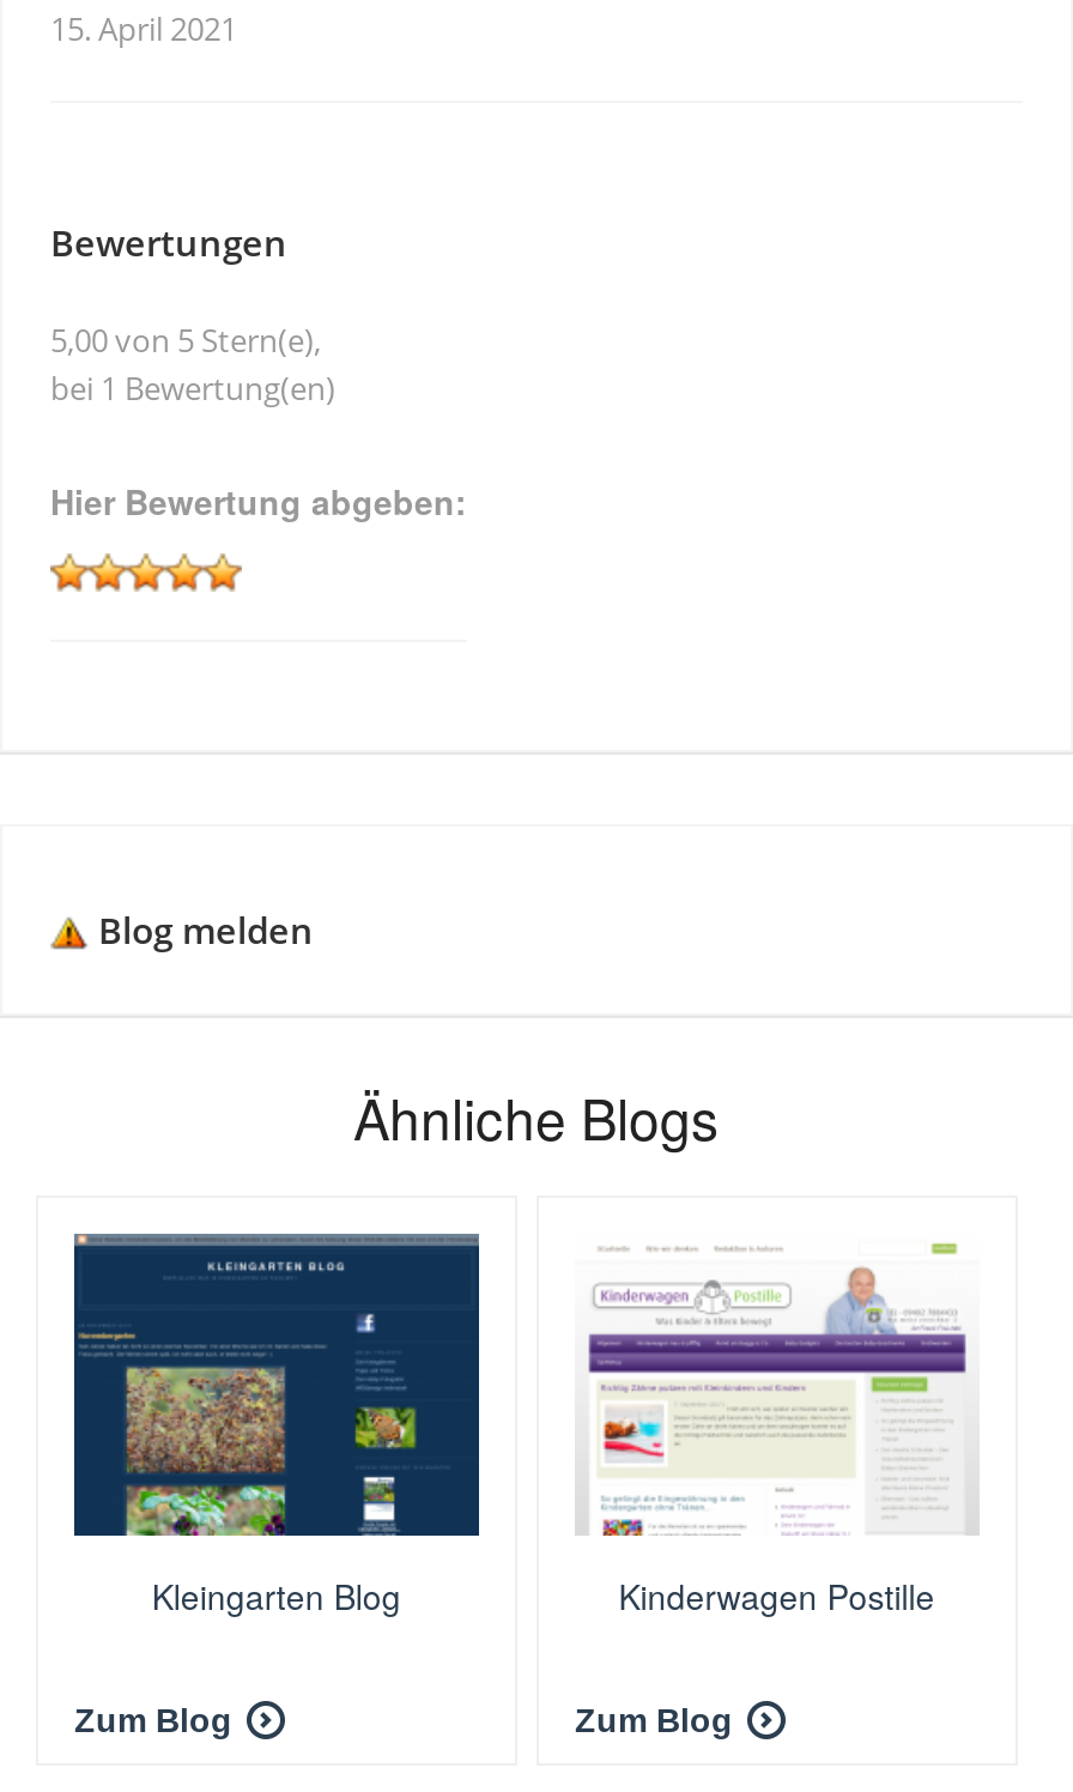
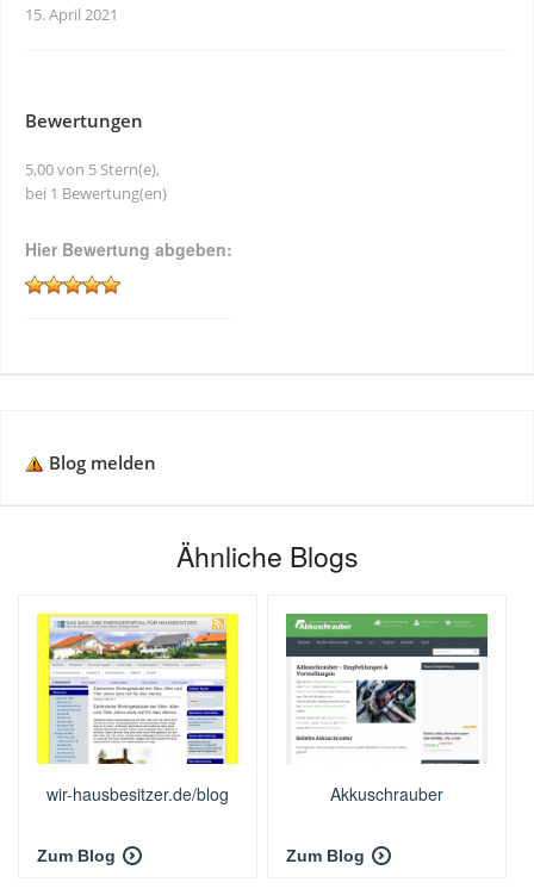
[72,1231,481,1621] [image] | Kleingarten Blog -> [36,613,240,806] [image] | wir-hausbesitzer.de/blog
[575,1234,980,1621] [image] | Kinderwagen Postille -> [285,613,489,806] [image] | Akkuschrauber

